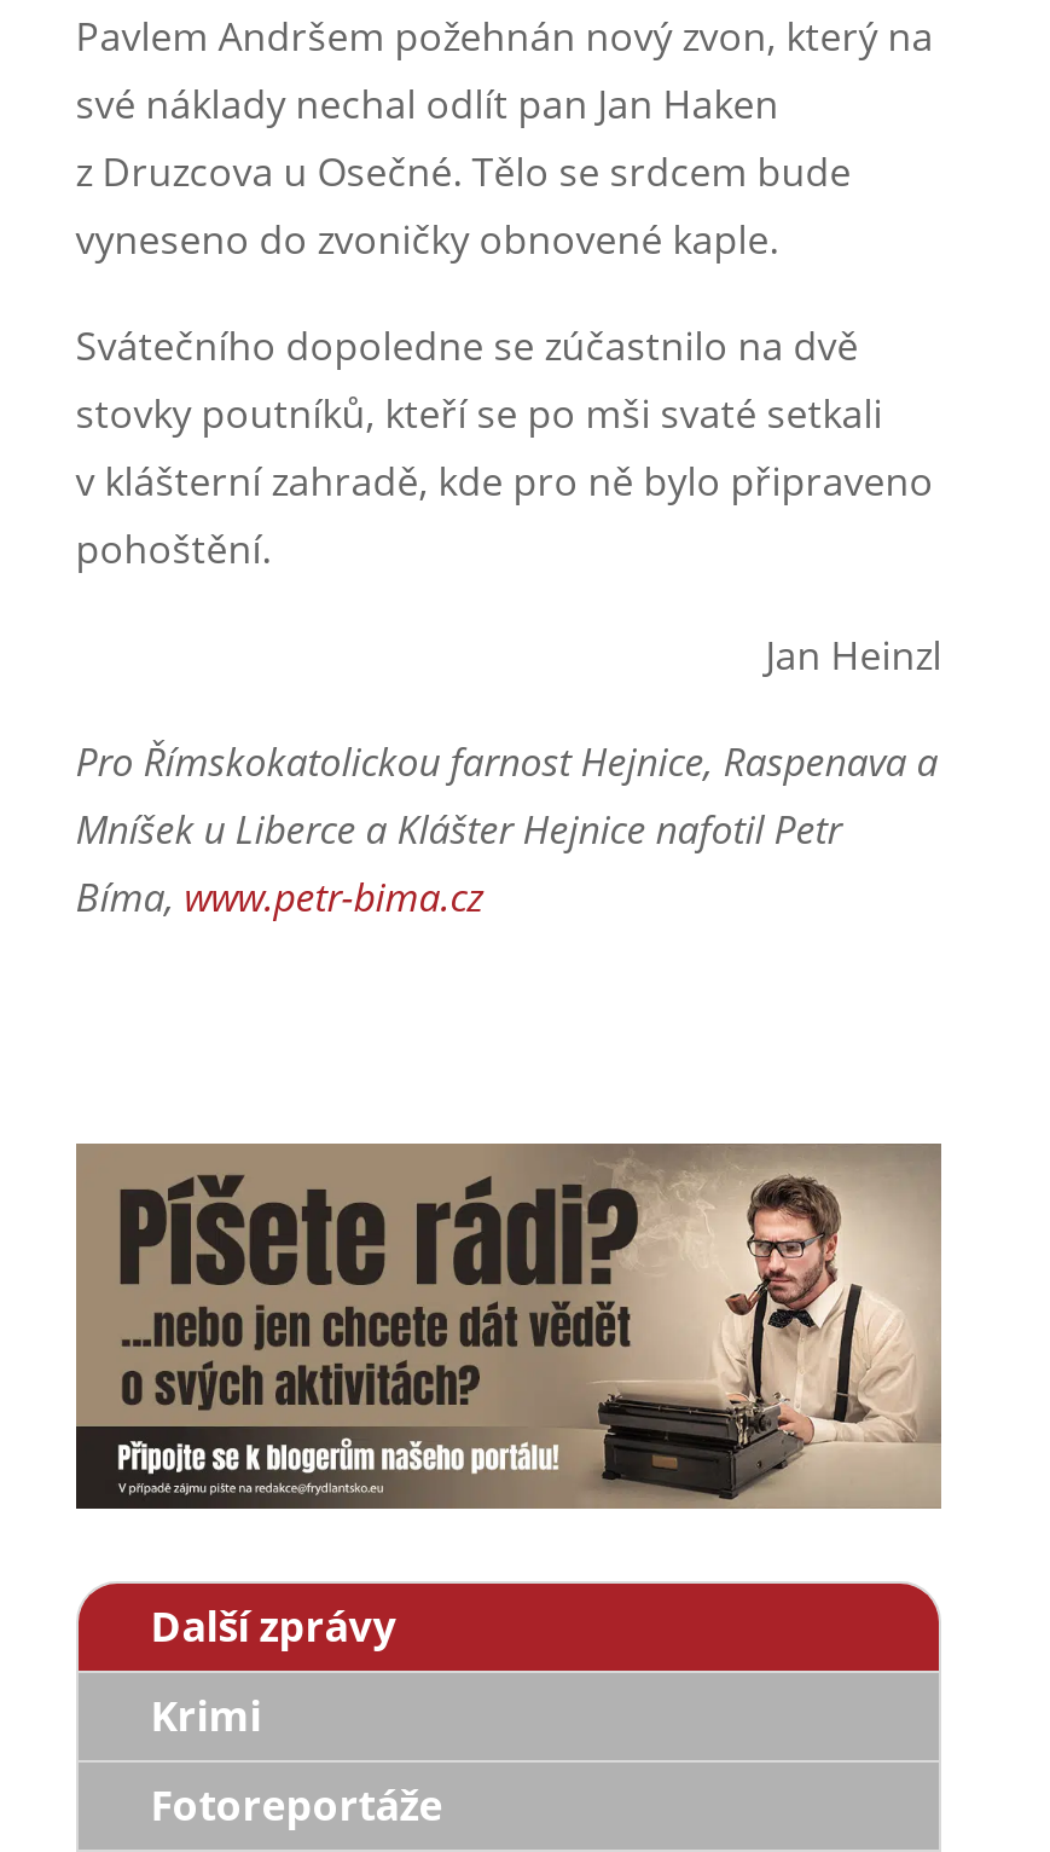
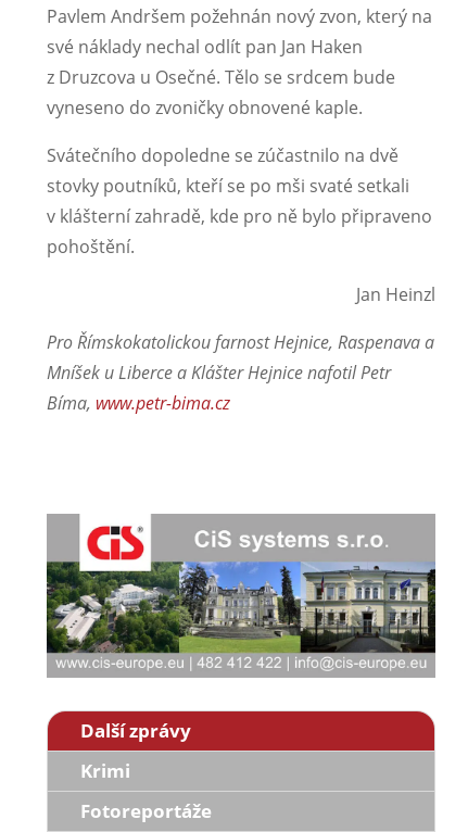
[74,1141,944,1509] [image] -> [46,514,435,678] [image]

